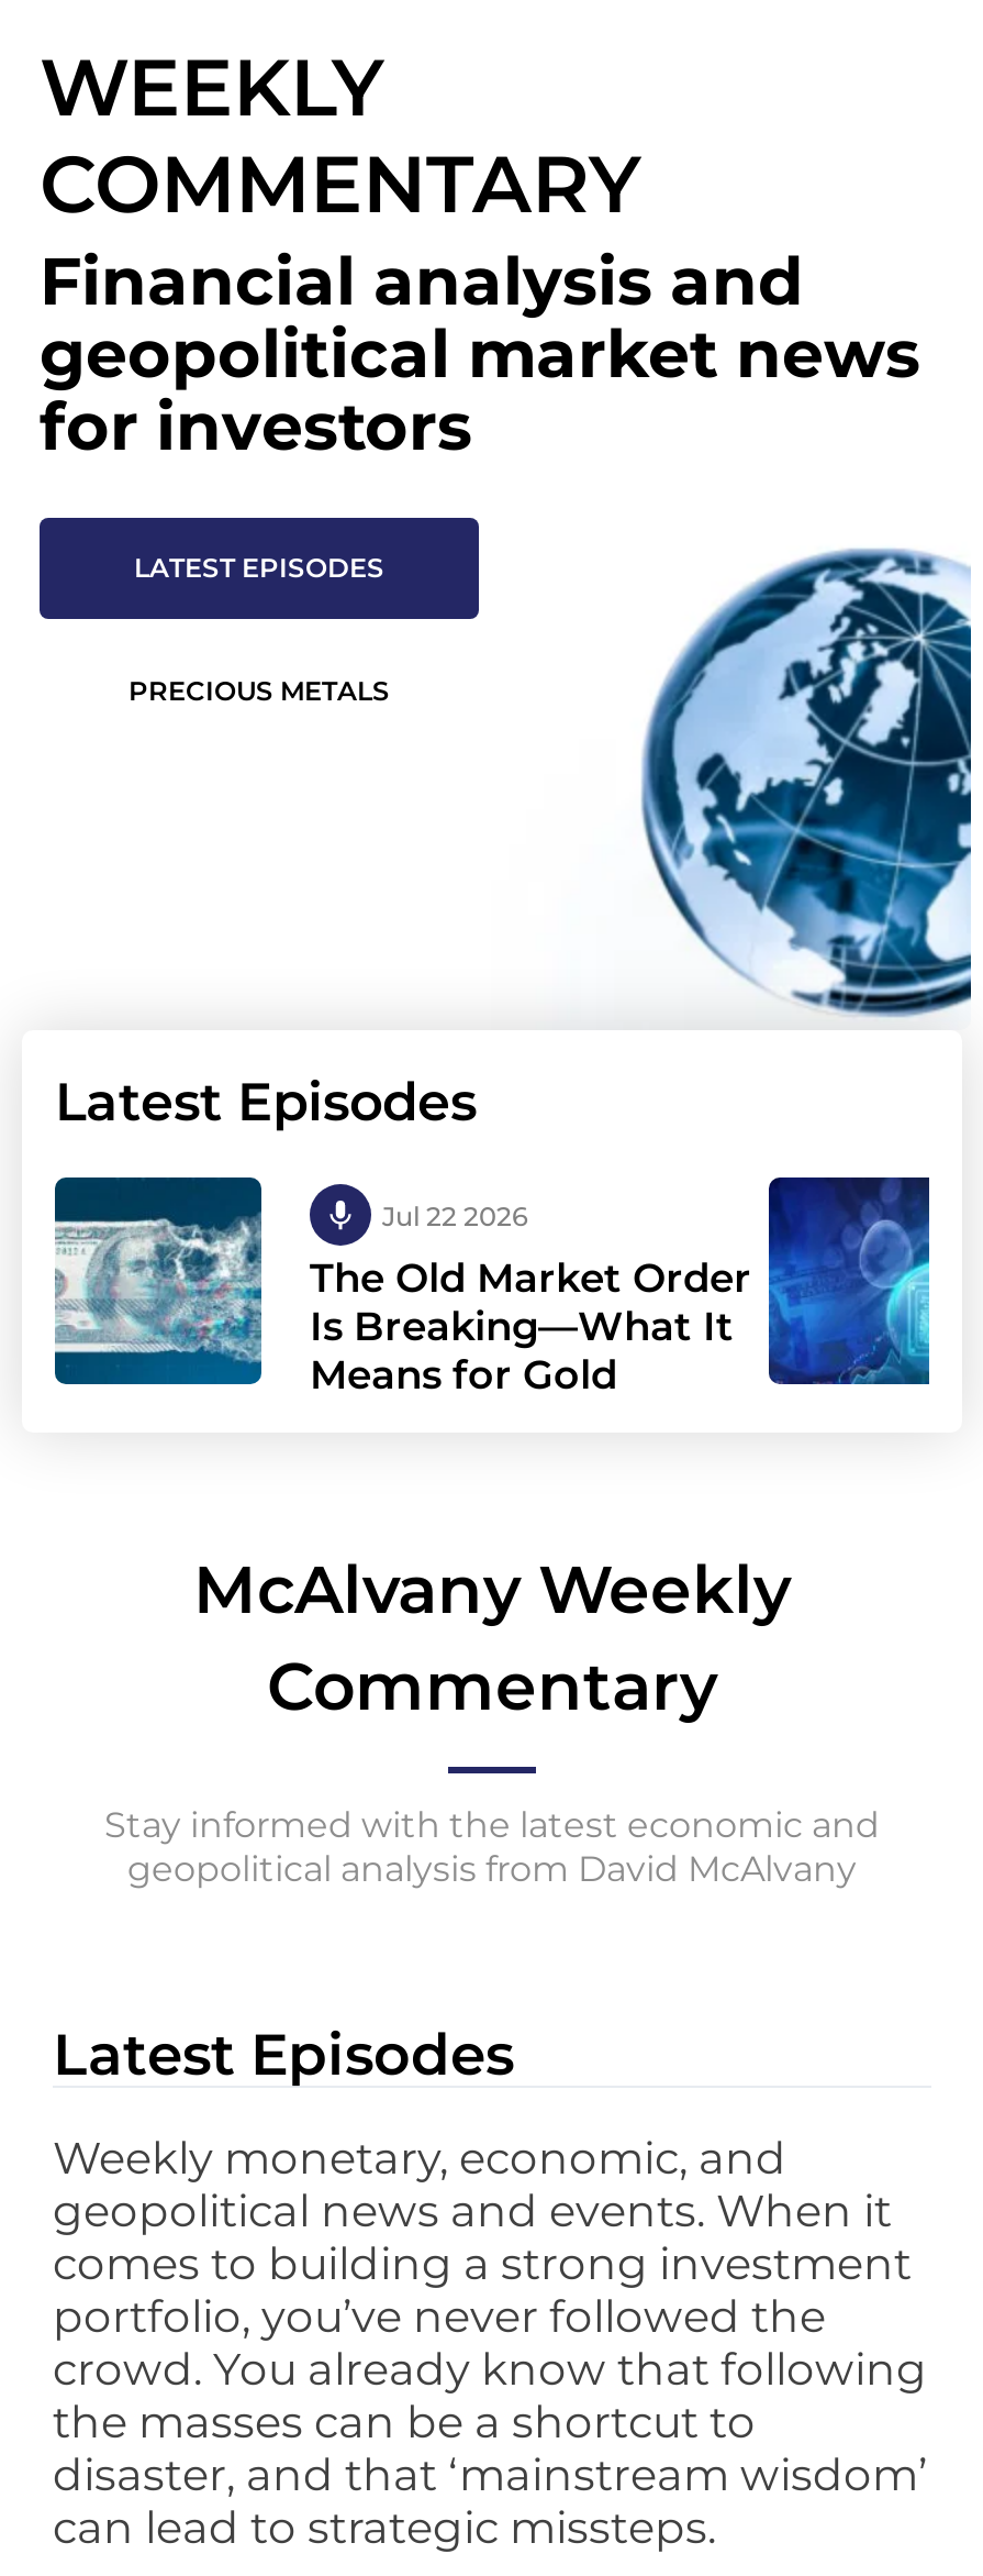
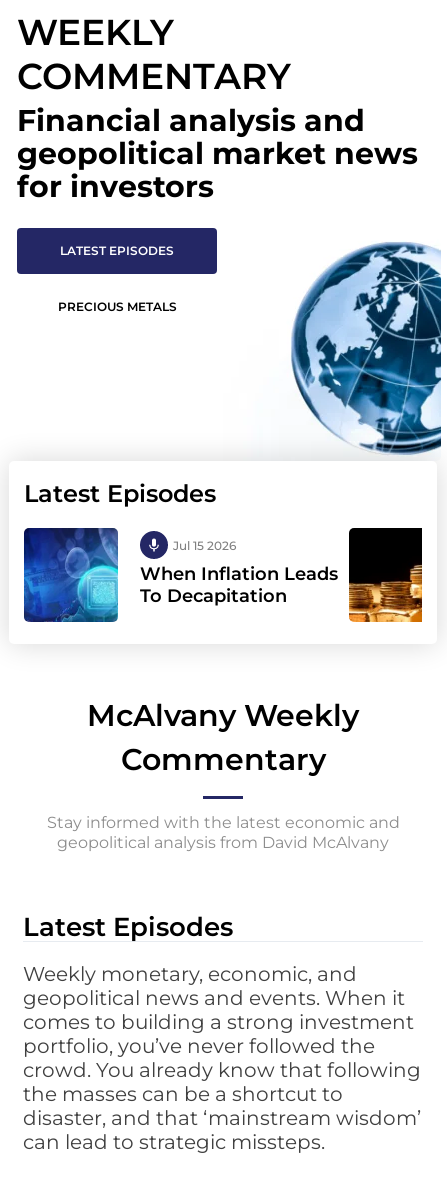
[55,1178,751,1400] [image] | The Old Market Order | Is Breaking—What It | Means for Gold -> [23,528,338,622] [image] | When Inflation Leads | To Decapitation
[767,1175,931,1386] [image] -> [348,527,423,623] [image]
[382,1200,527,1233] Jul 22 2026 -> [173,538,236,553] Jul 15 2026

